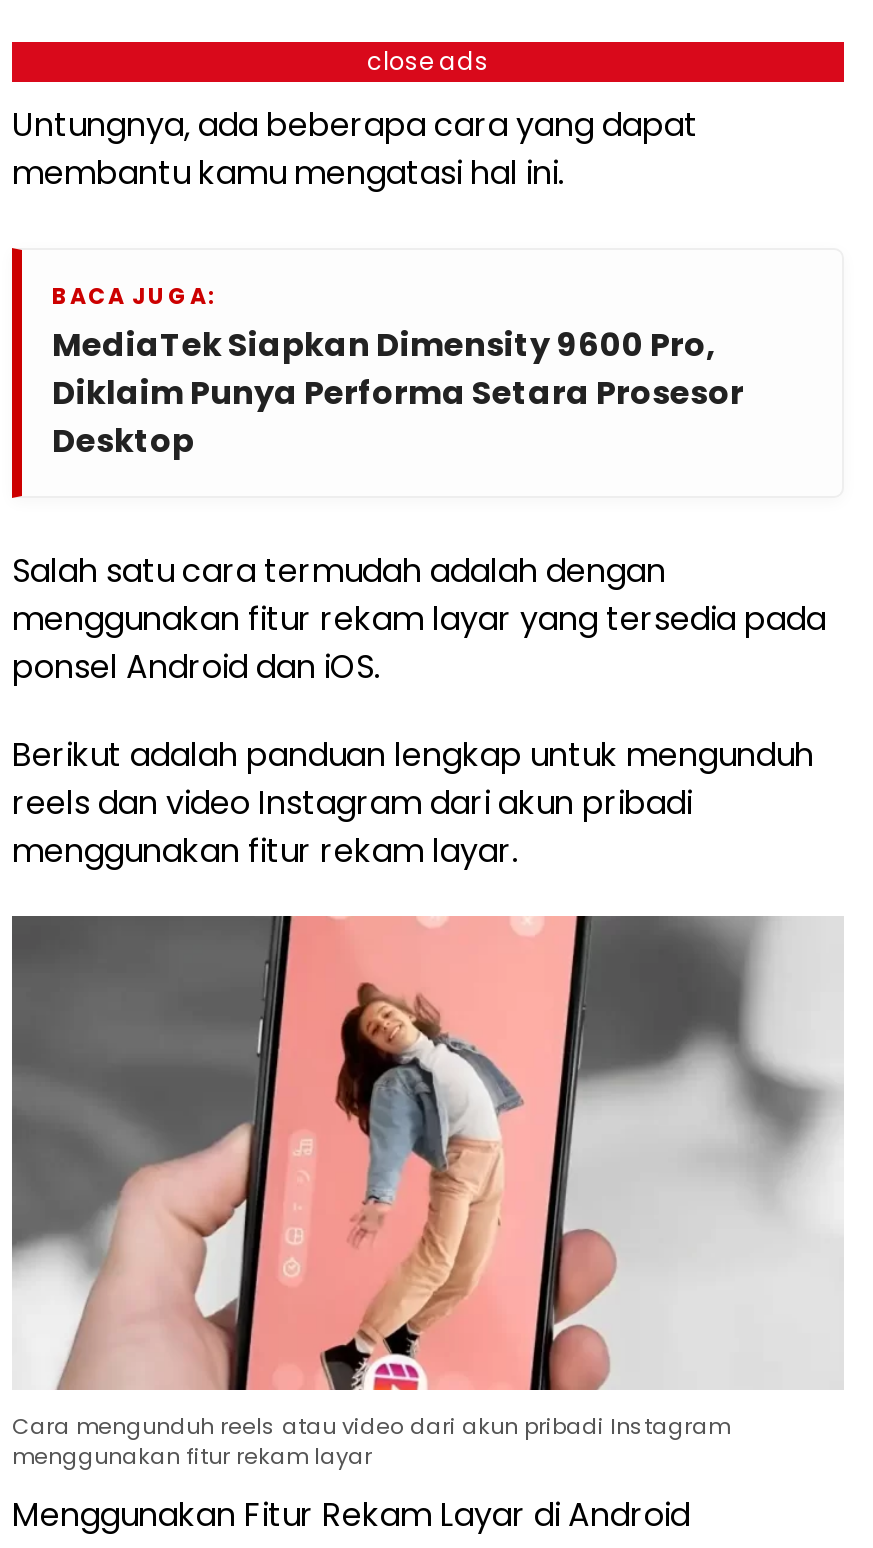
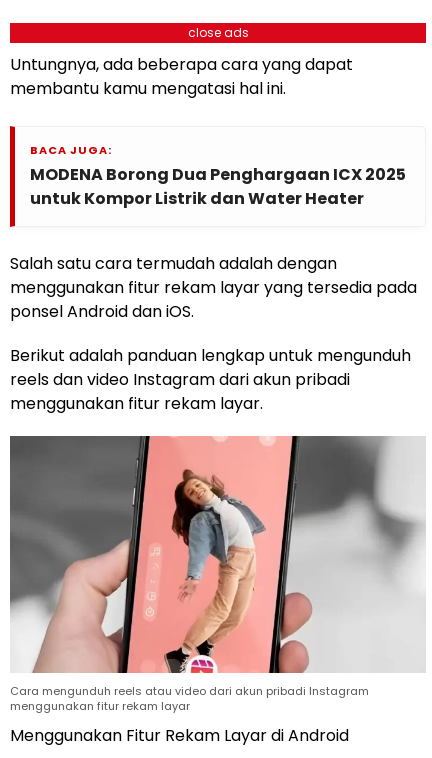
[52,321,744,463] MediaTek Siapkan Dimensity 9600 Pro, | Diklaim Punya Performa Setara Prosesor | Desktop -> [30,163,406,210] MODENA Borong Dua Penghargaan ICX 2025 | untuk Kompor Listrik dan Water Heater

